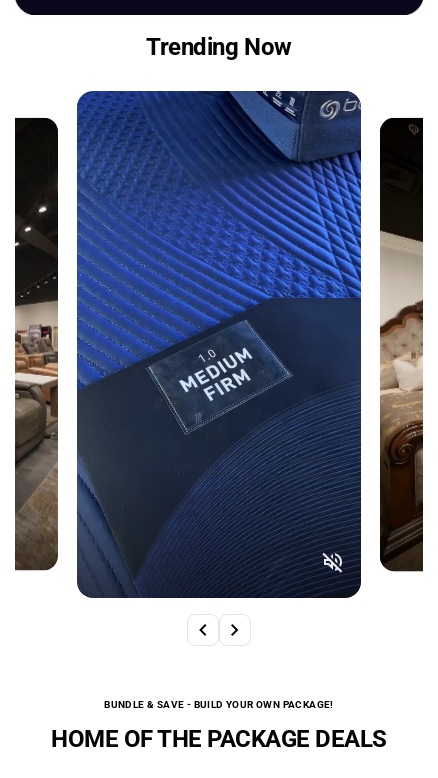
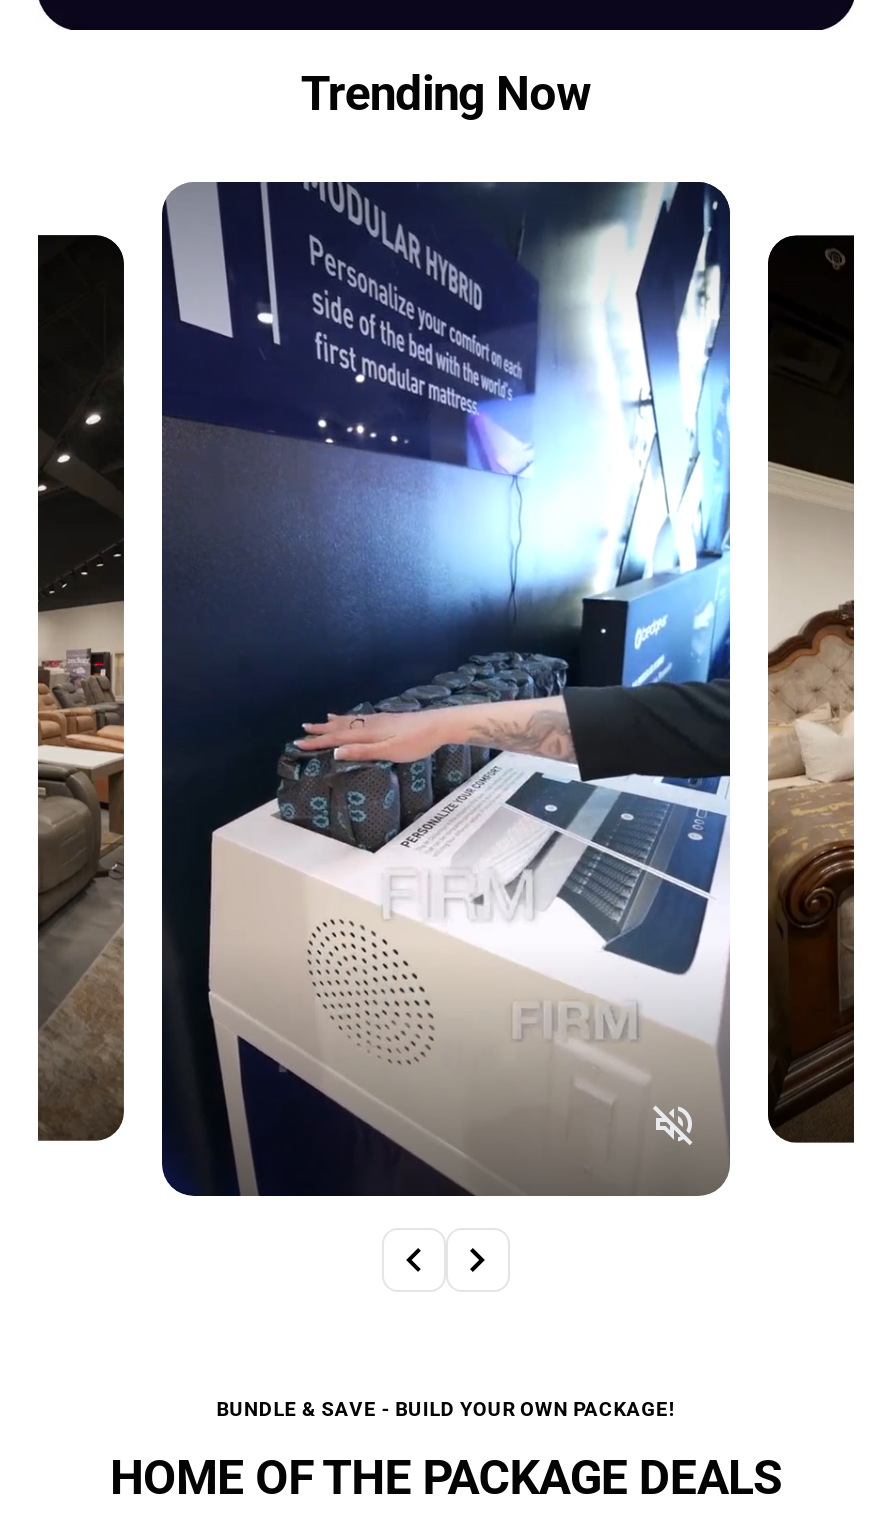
[76,91,362,598] [image] -> [160,182,732,1196] [image]

